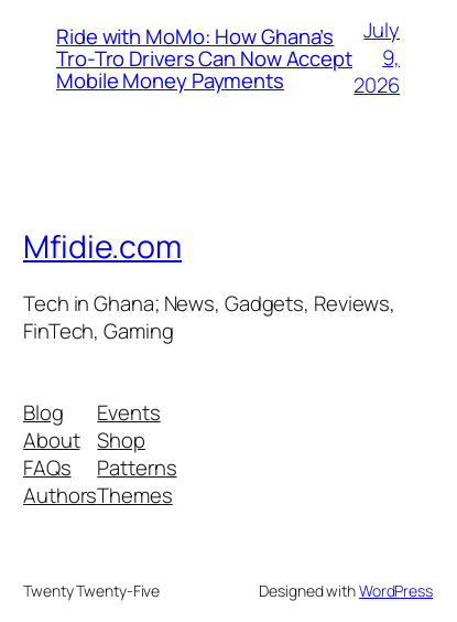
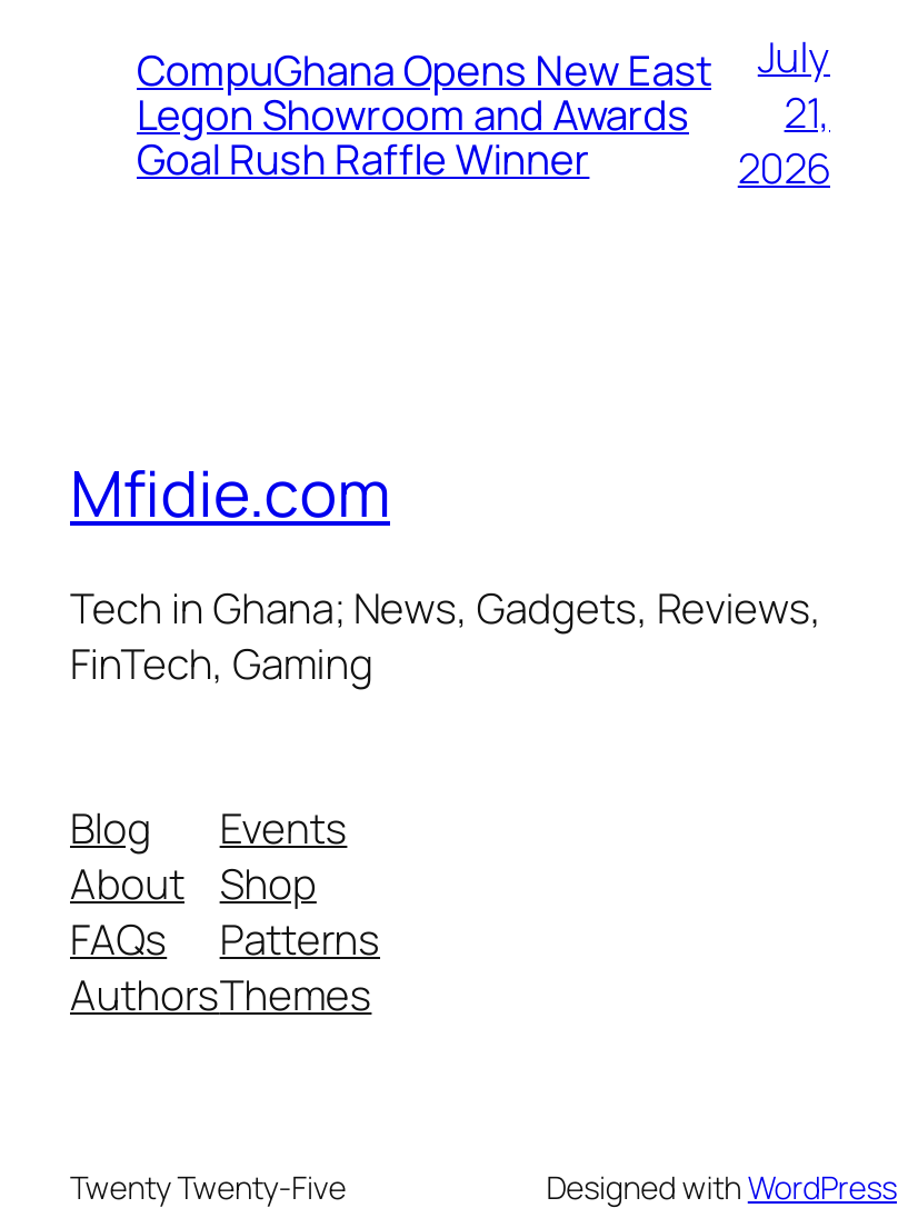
[56,22,352,95] Ride with MoMo: How Ghana’s | Tro-Tro Drivers Can Now Accept | Mobile Money Payments -> [137,41,711,188] CompuGhana Opens New East | Legon Showroom and Awards | Goal Rush Raffle Winner
[382,43,400,72] 9, -> [784,84,830,142] 21,

